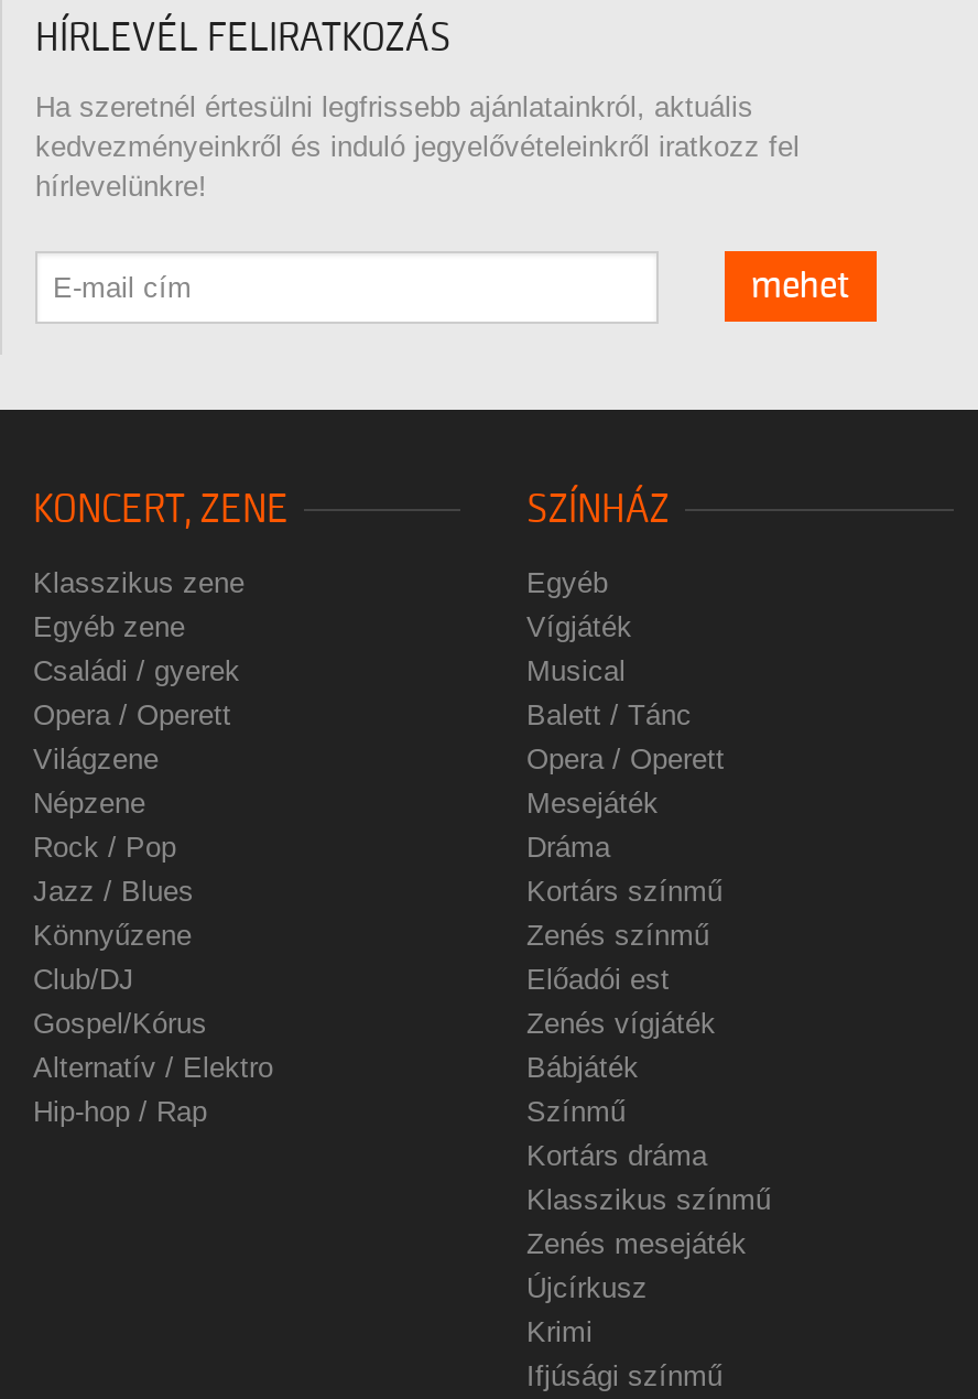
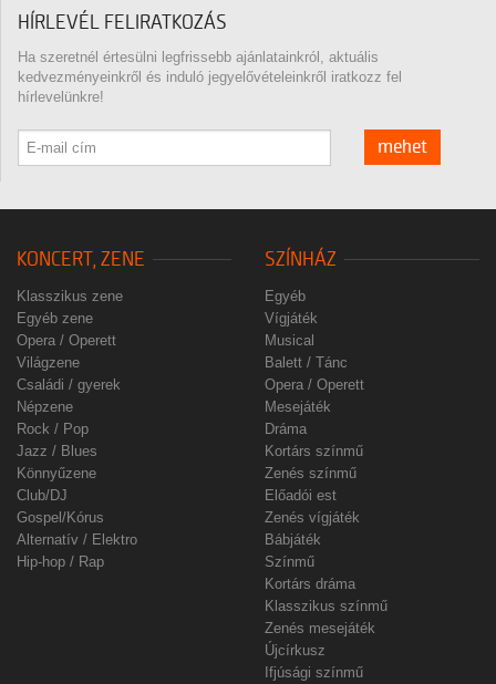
moved [33,654,240,687] -> [17,376,121,393]: Családi / gyerek
[526,1315,593,1348] Krimi -> none

